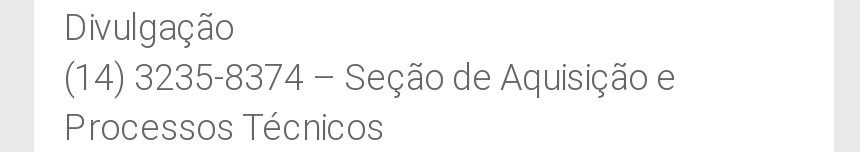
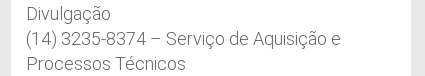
[64,55,676,97] (14) 3235-8374 – Seção de Aquisição e -> [26,28,341,49] (14) 3235-8374 – Serviço de Aquisição e

